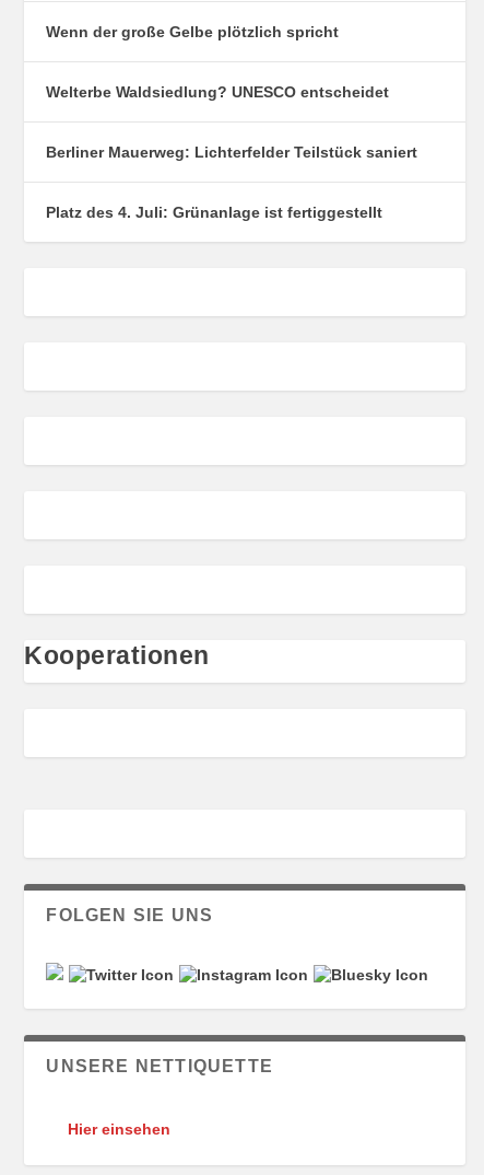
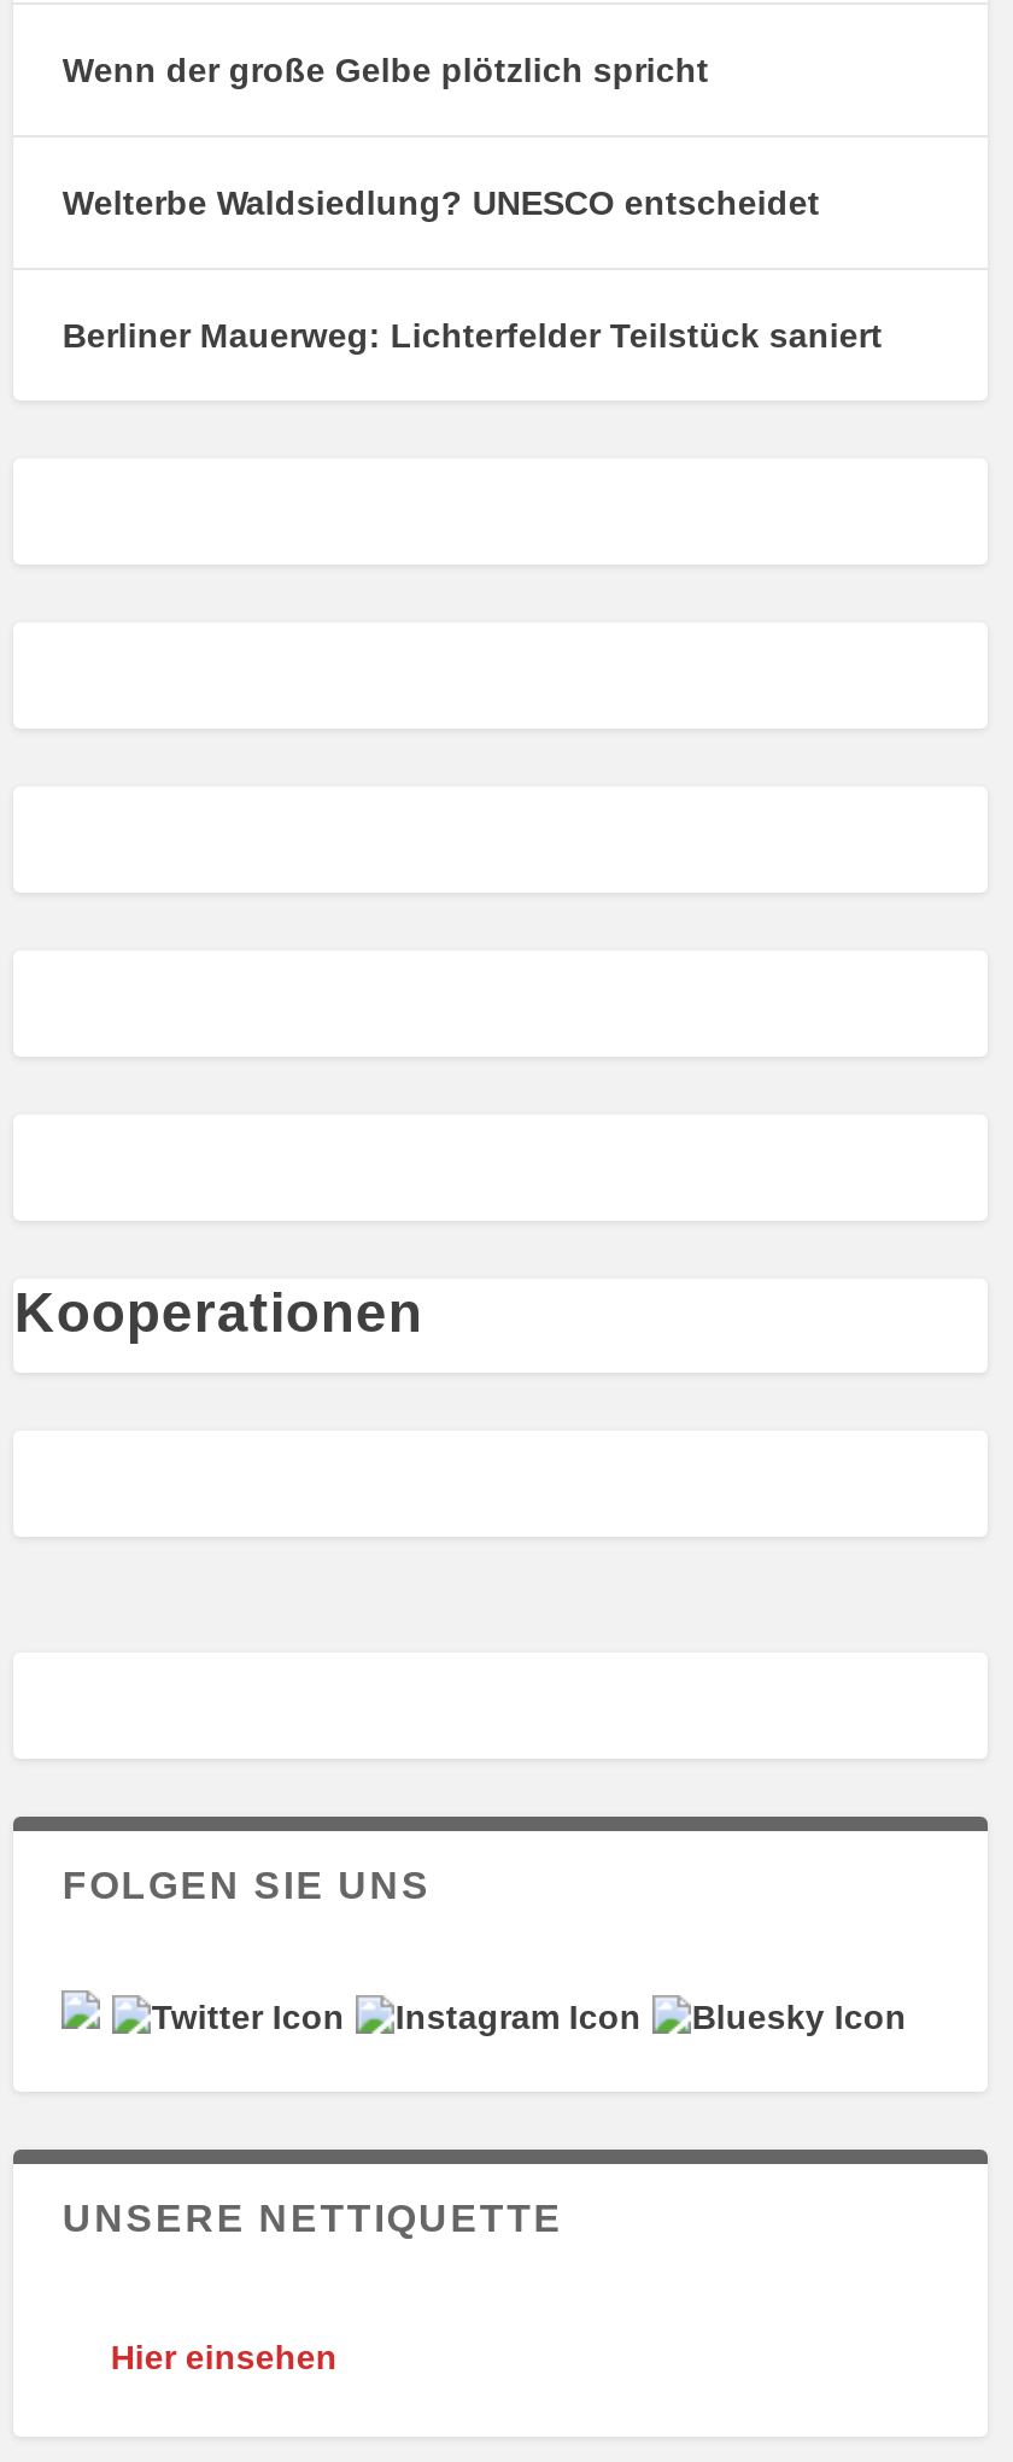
[46,203,383,220] Platz des 4. Juli: Grünanlage ist fertiggestellt -> none

